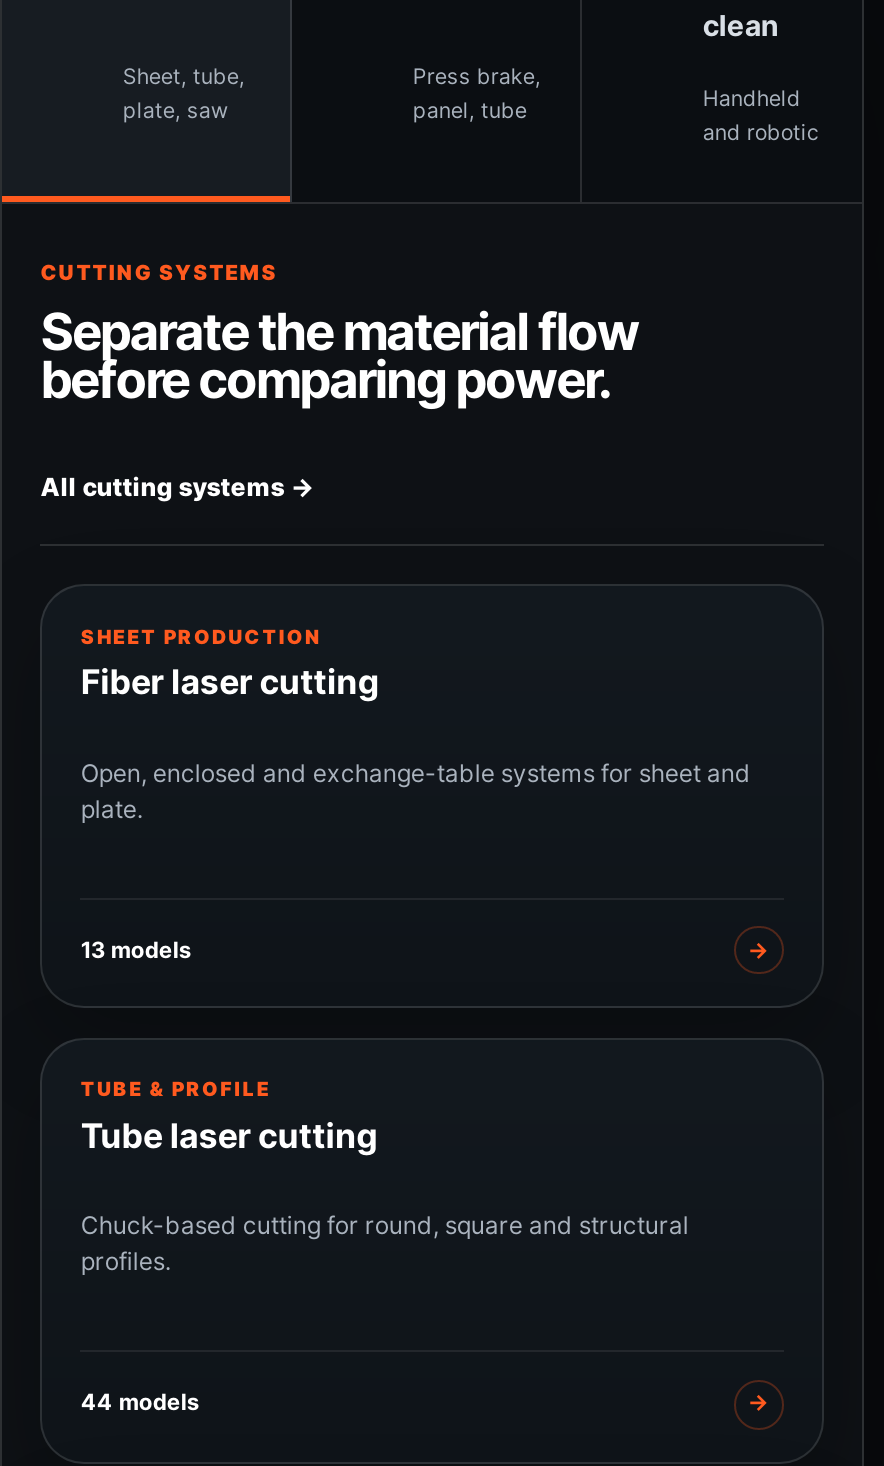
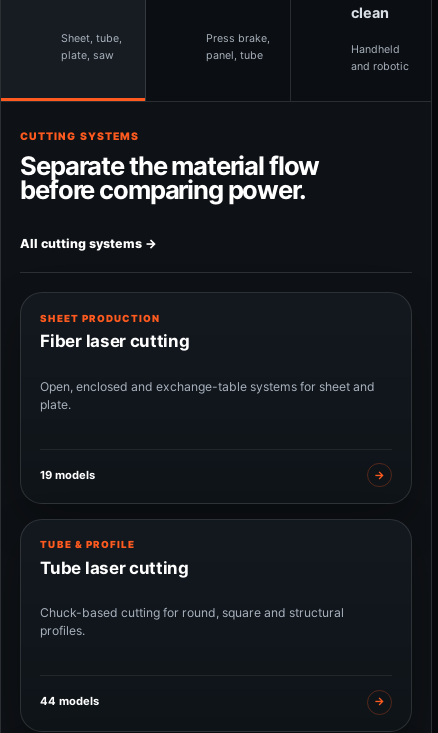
[81,936,191,964] 13 models -> [40,468,95,482] 19 models

